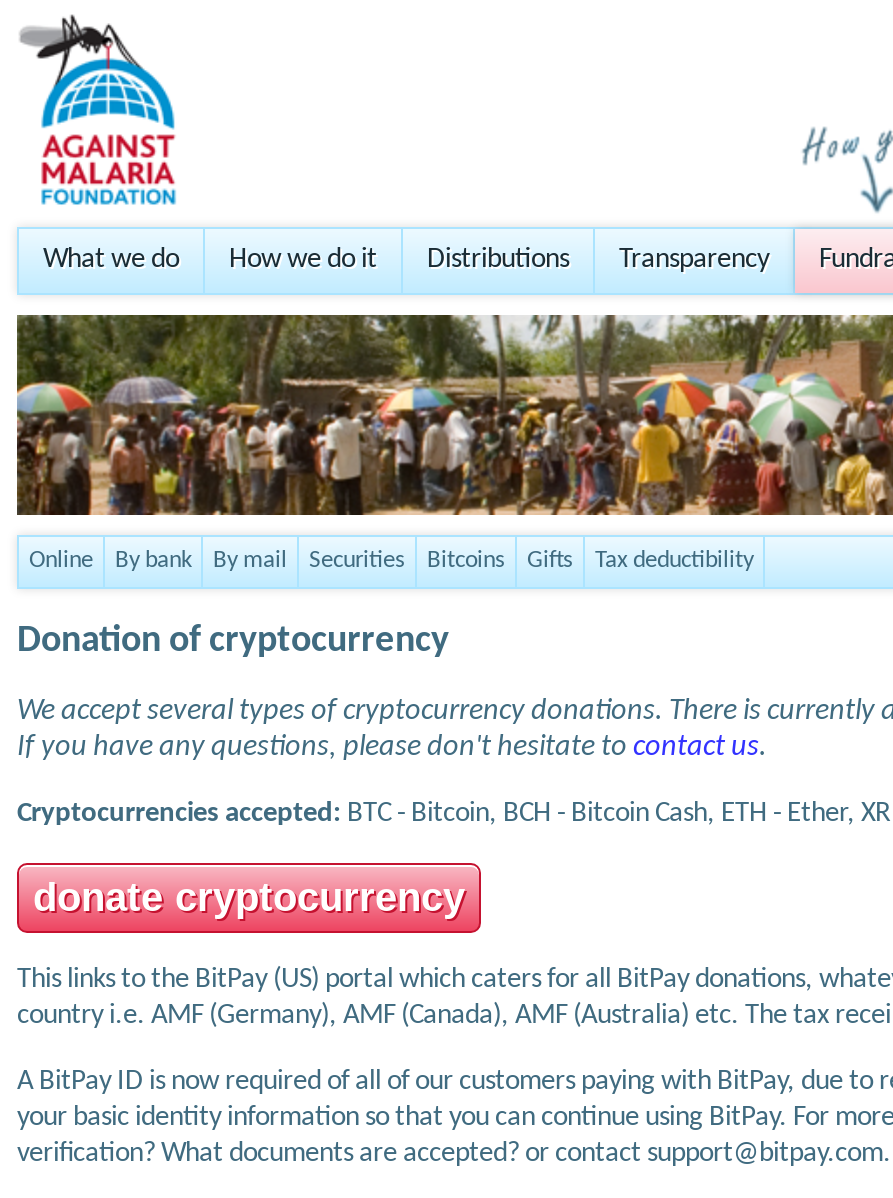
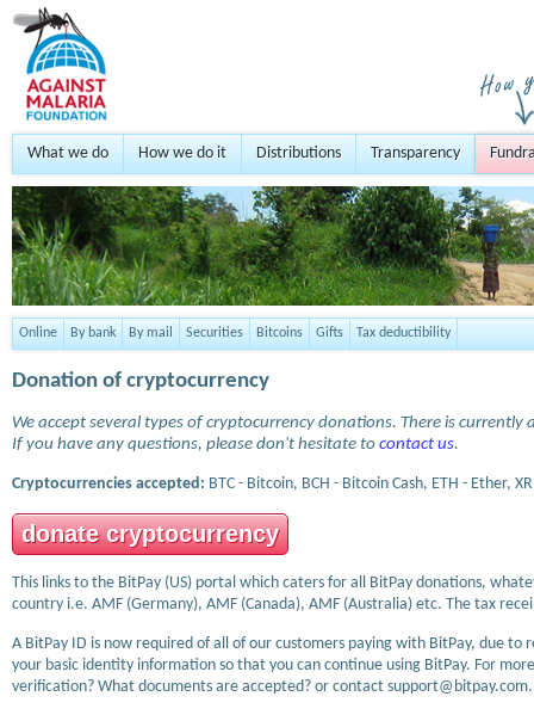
[15,313,887,517] [image] -> [11,185,530,307] [image]

